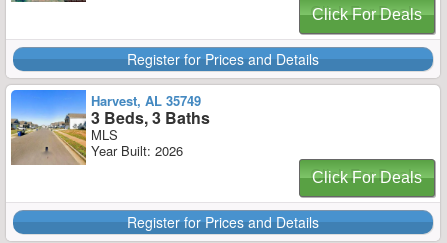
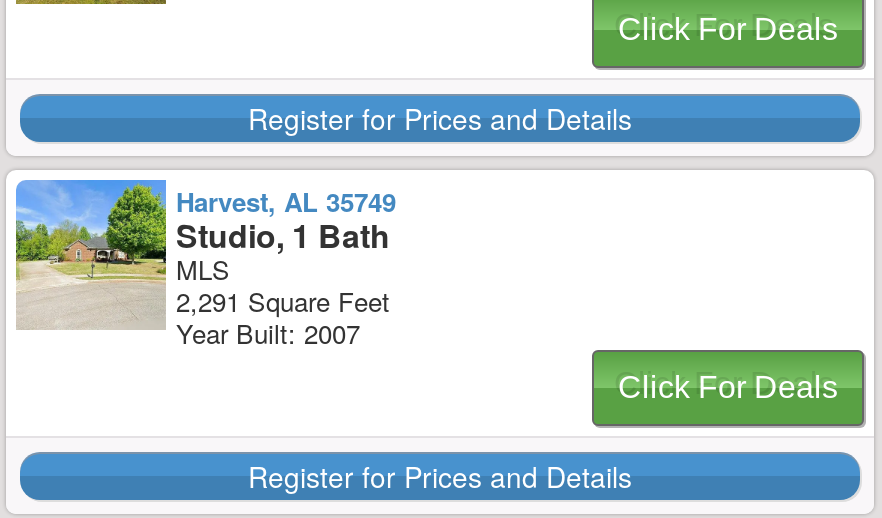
[10,91,210,165] [image] | 3 Beds, 3 Baths -> [14,178,390,328] [image] | Studio, 1 Bath
[91,141,183,160] Year Built: 2026 -> [176,282,390,352] 2,291 Square Feet | Year Built: 2007

